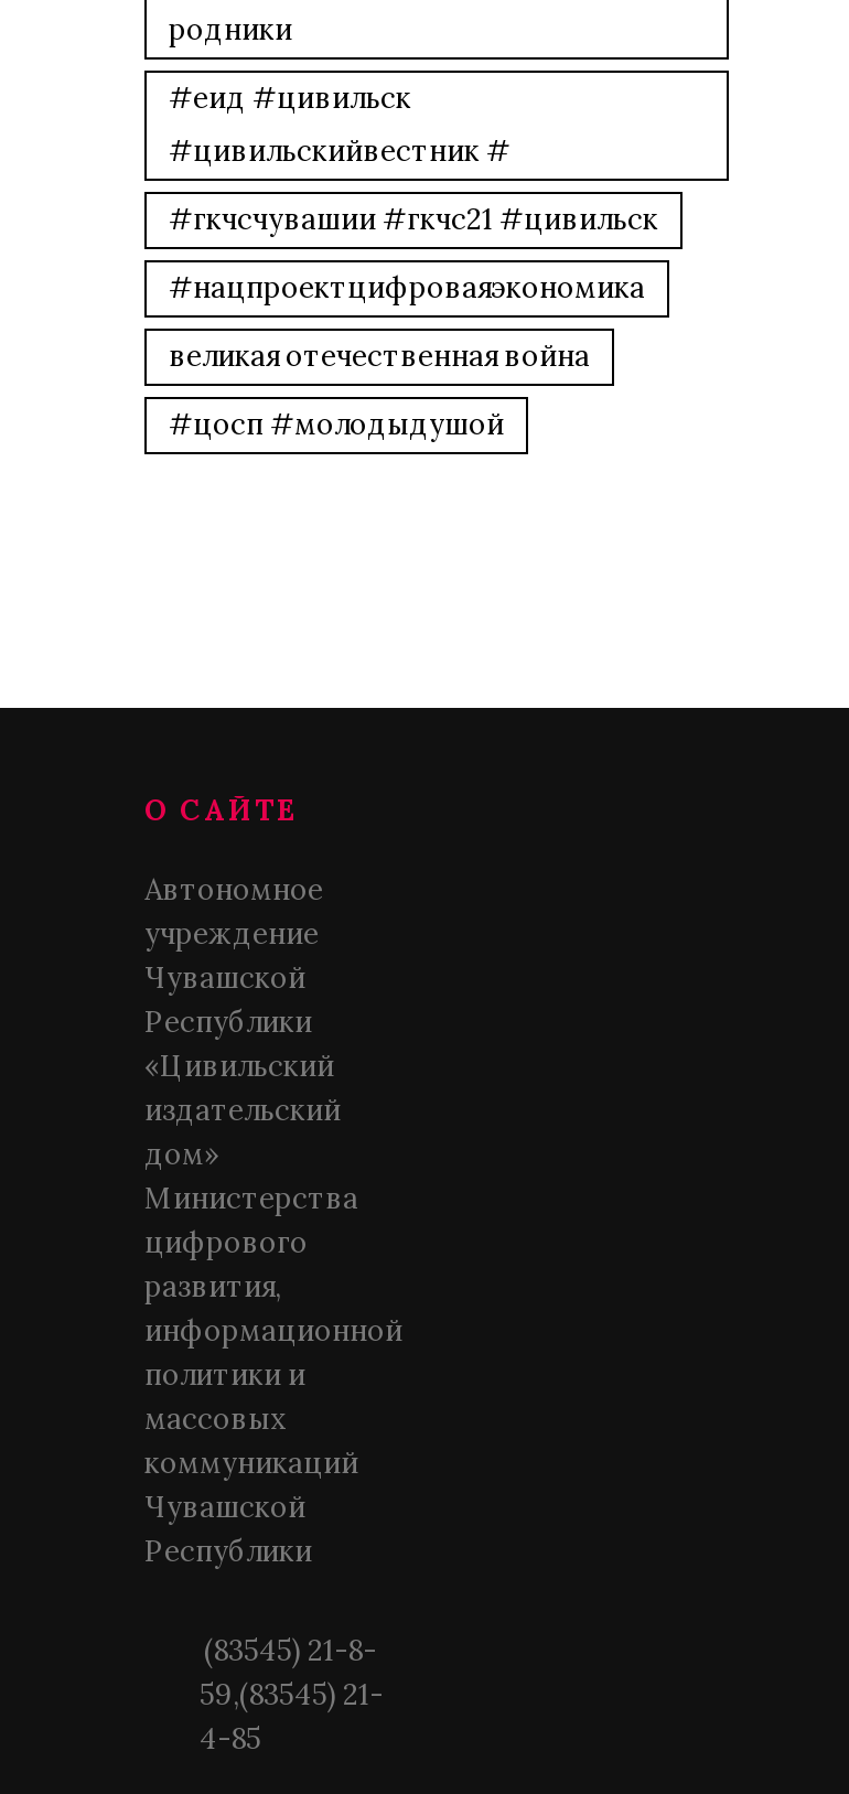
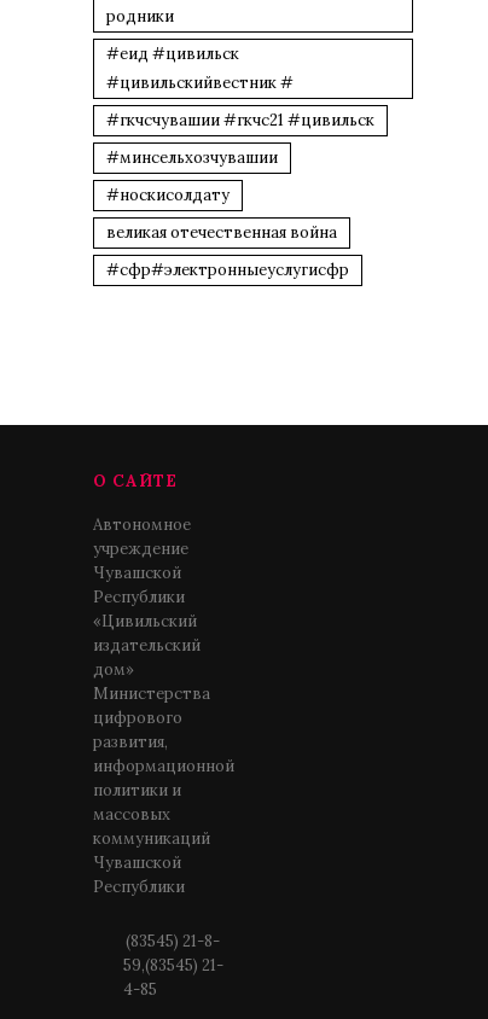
[169,269,645,307] #нацпроектцифроваяэкономика -> [106,147,278,205] #минсельхозчувашии | #носкисолдату
[169,406,504,443] #цосп #молодыдушой -> [106,260,349,280] #сфр#электронныеуслугисфр

